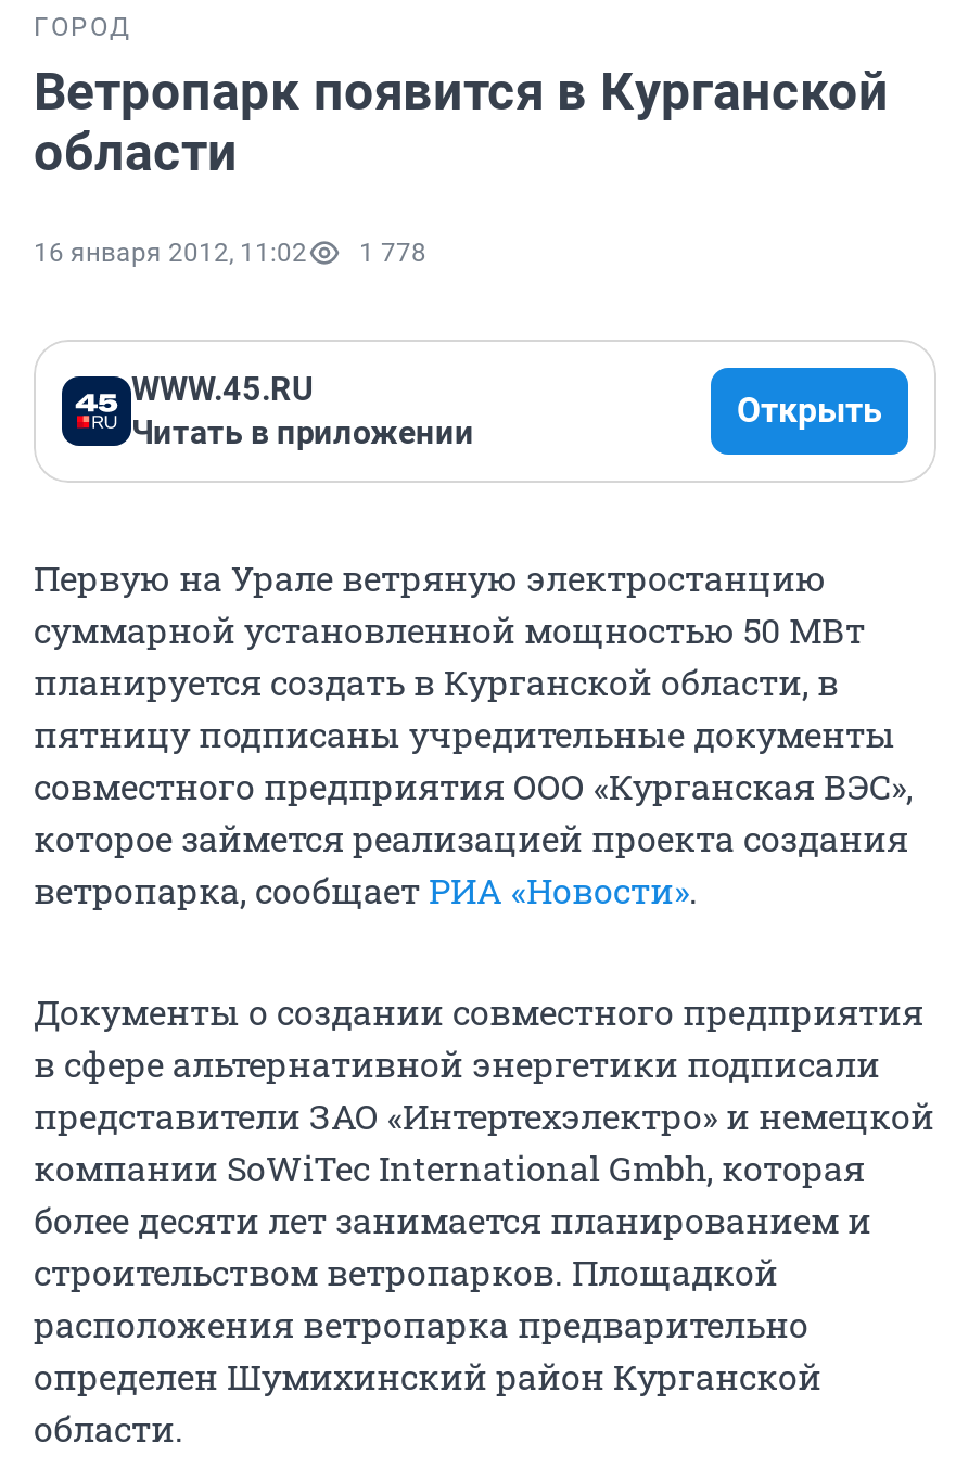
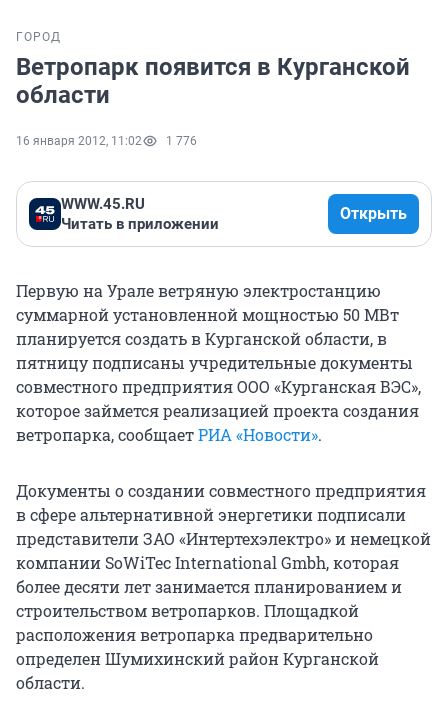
[34,238,426,268] 16 января 2012, 11:02 1 778 -> [16,134,197,148] 16 января 2012, 11:02 1 776

